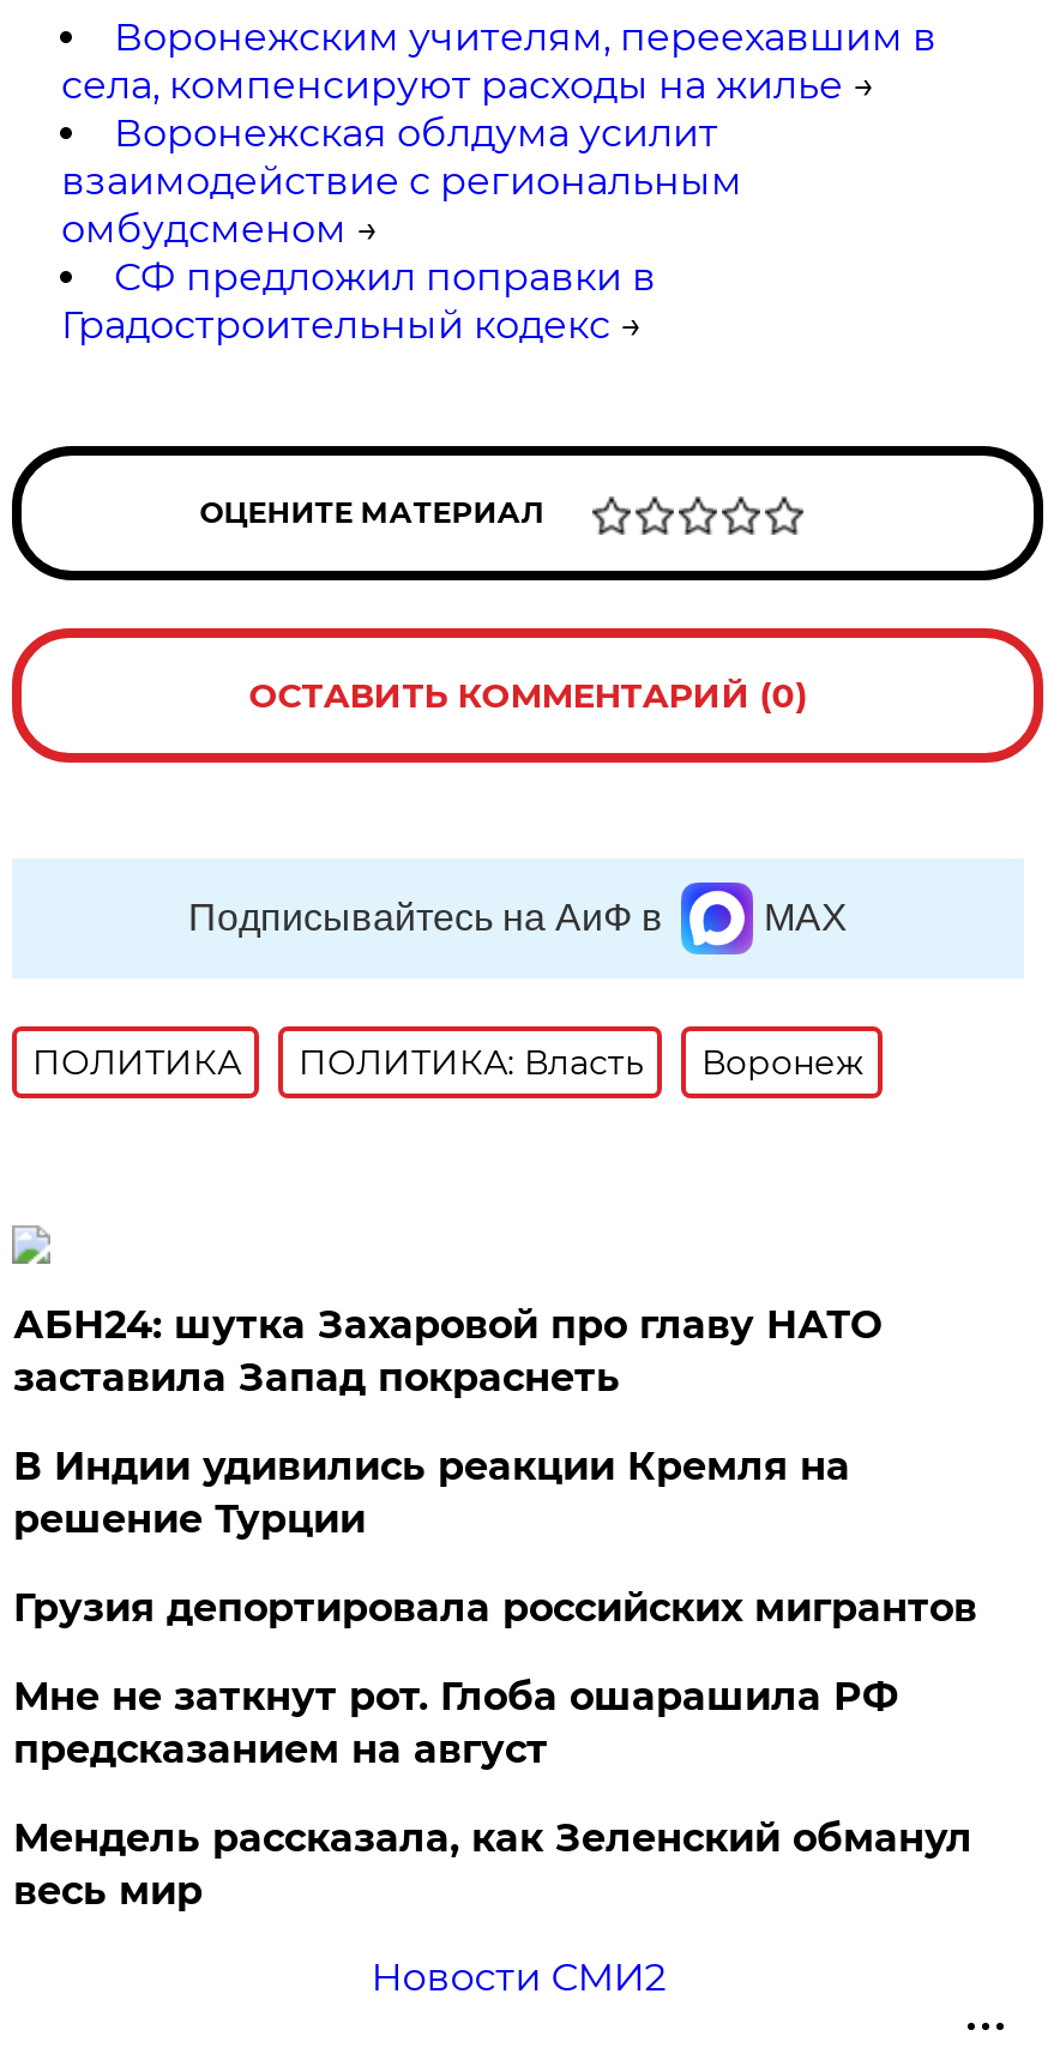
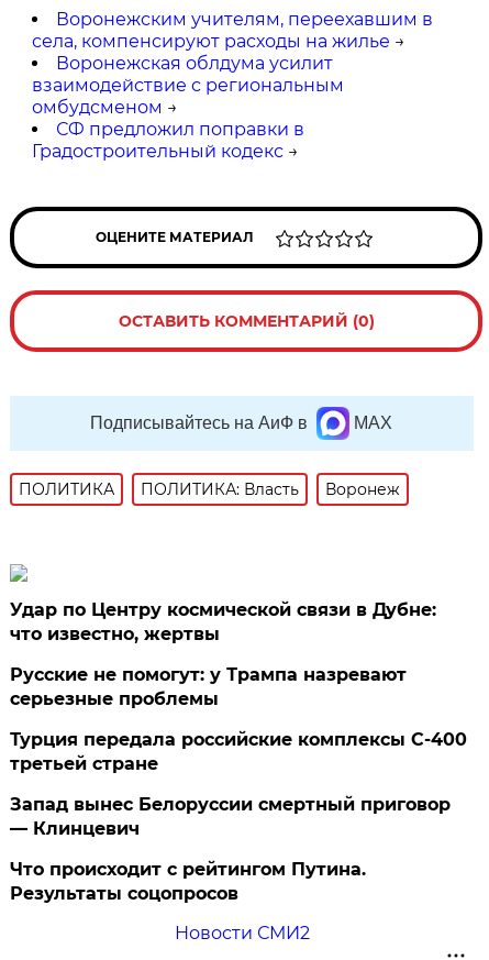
[13,1303,881,1401] АБН24: шутка Захаровой про главу НАТО | заставила Запад покраснеть -> [10,600,437,645] Удар по Центру космической связи в Дубне: | что известно, жертвы
[13,1444,850,1542] В Индии удивились реакции Кремля на | решение Турции -> [10,664,407,709] Русские не помогут: у Трампа назревают | серьезные проблемы
[13,1586,977,1631] Грузия депортировала российских мигрантов -> [10,729,467,774] Турция передала российские комплексы С-400 | третьей стране
[13,1674,898,1773] Мне не заткнут рот. Глоба ошарашила РФ | предсказанием на август -> [10,794,451,839] Запад вынес Белоруссии смертный приговор | — Клинцевич
[13,1816,972,1914] Мендель рассказала, как Зеленский обманул | весь мир -> [10,859,366,904] Что происходит с рейтингом Путина. | Результаты соцопросов

